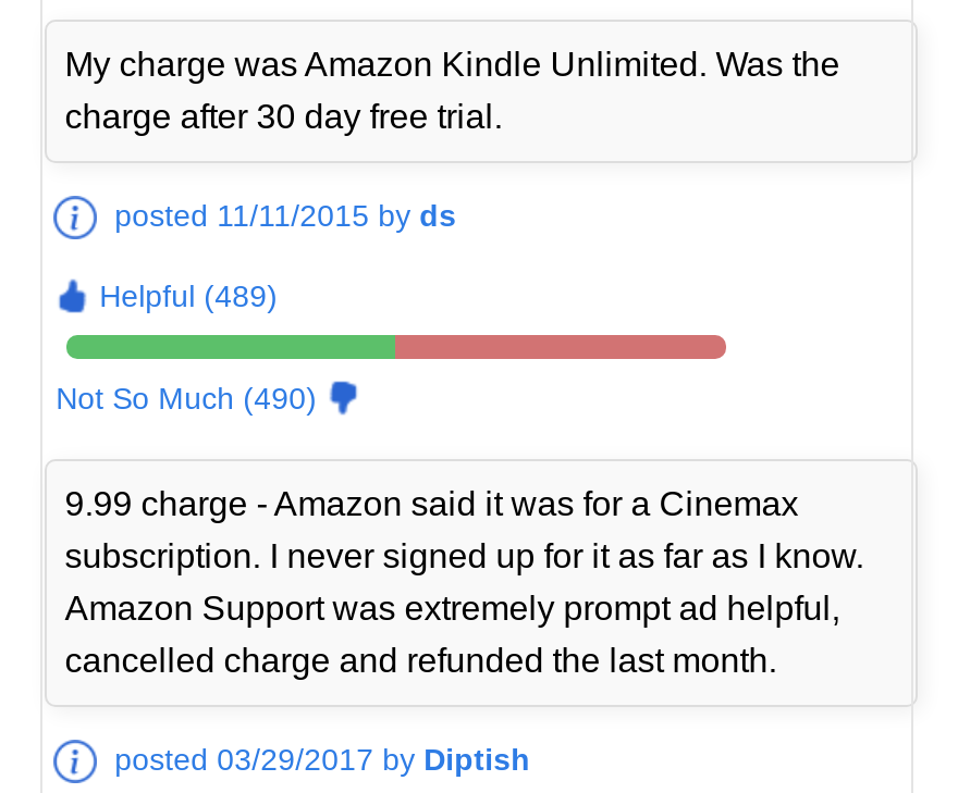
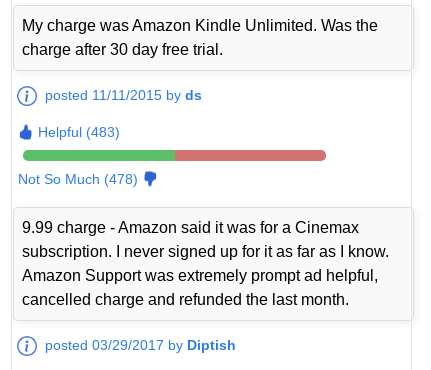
[100,279,278,314] Helpful (489) -> [38,124,120,140] Helpful (483)
[56,381,317,416] Not So Much (490) -> [18,171,138,187] Not So Much (478)

